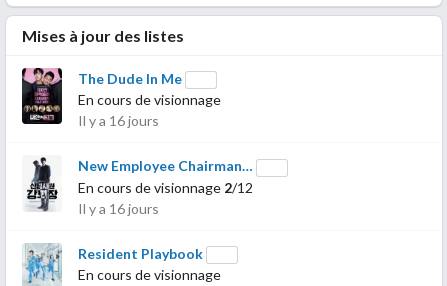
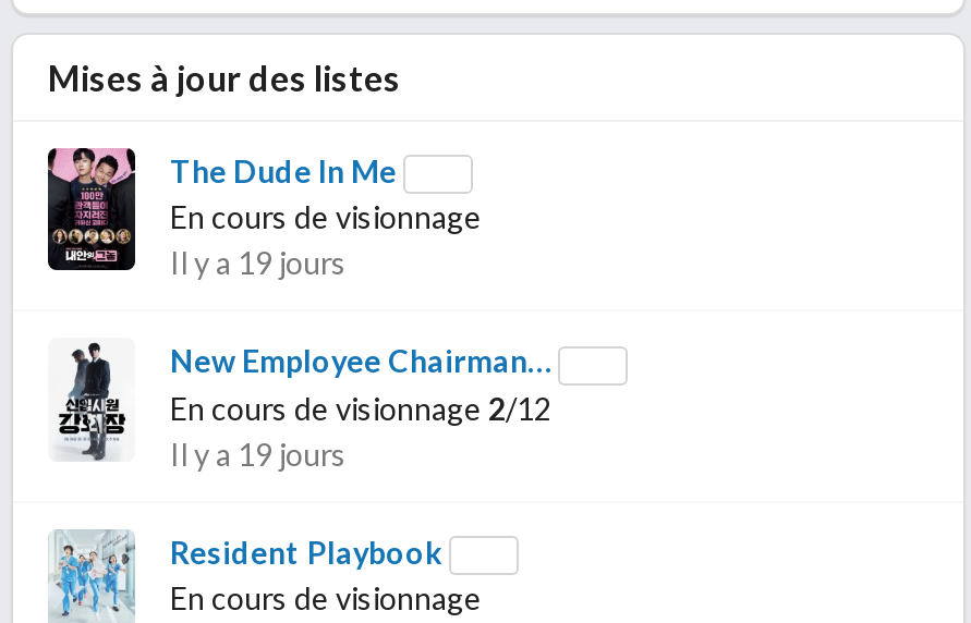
[78,112,159,129] Il y a 16 jours -> [170,245,347,282] Il y a 19 jours
[78,200,159,217] Il y a 16 jours -> [170,435,347,472] Il y a 19 jours

